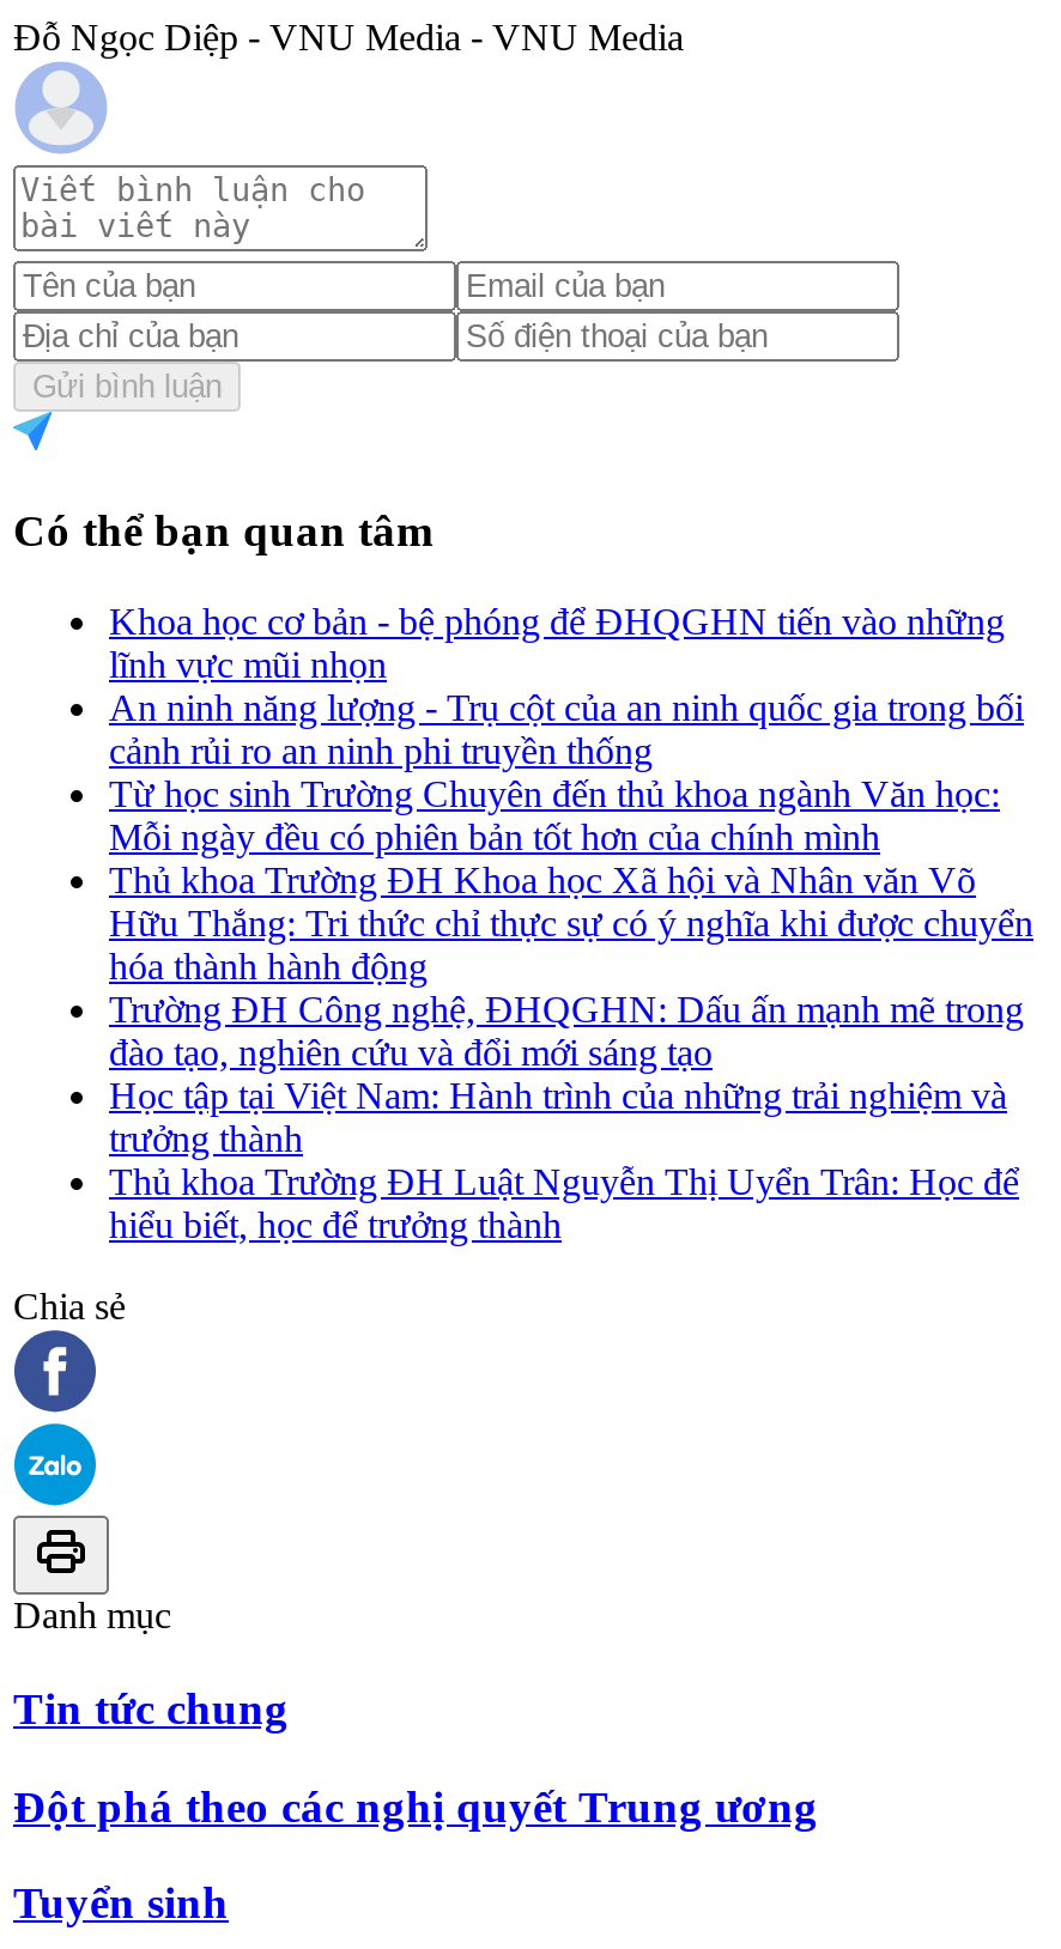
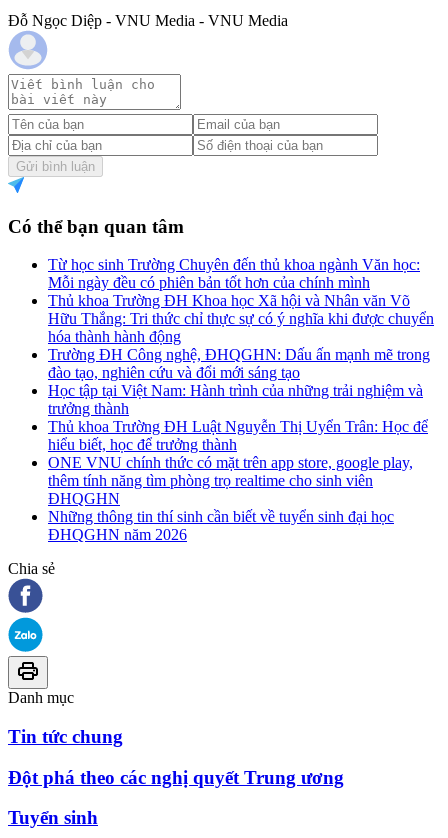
[109,601,1024,771] Khoa học cơ bản - bệ phóng để ĐHQGHN tiến vào những | lĩnh vực mũi nhọn | An ninh năng lượng - Trụ cột của an ninh quốc gia trong bối | cảnh rủi ro an ninh phi truyền thống -> none
moved [109,774,1033,1246] -> [48,256,434,453]: Từ học sinh Trường Chuyên đến thủ khoa ngành Văn học: | Mỗi ngày đều có phiên bản tốt hơn của chính mình | Thủ khoa Trường ĐH Khoa học Xã hội và Nhân văn Võ | ... | Thủ khoa Trường ĐH Luật Nguyễn Thị Uyển Trân: Học để | hiểu biết, học để trưởng thành
none -> [48,454,413,543] ONE VNU chính thức có mặt trên app store, google play, | thêm tính năng tìm phòng trọ realtime cho sinh viên | ĐHQGHN | Những thông tin thí sinh cần biết về tuyển sinh đại học | ĐHQGHN năm 2026

